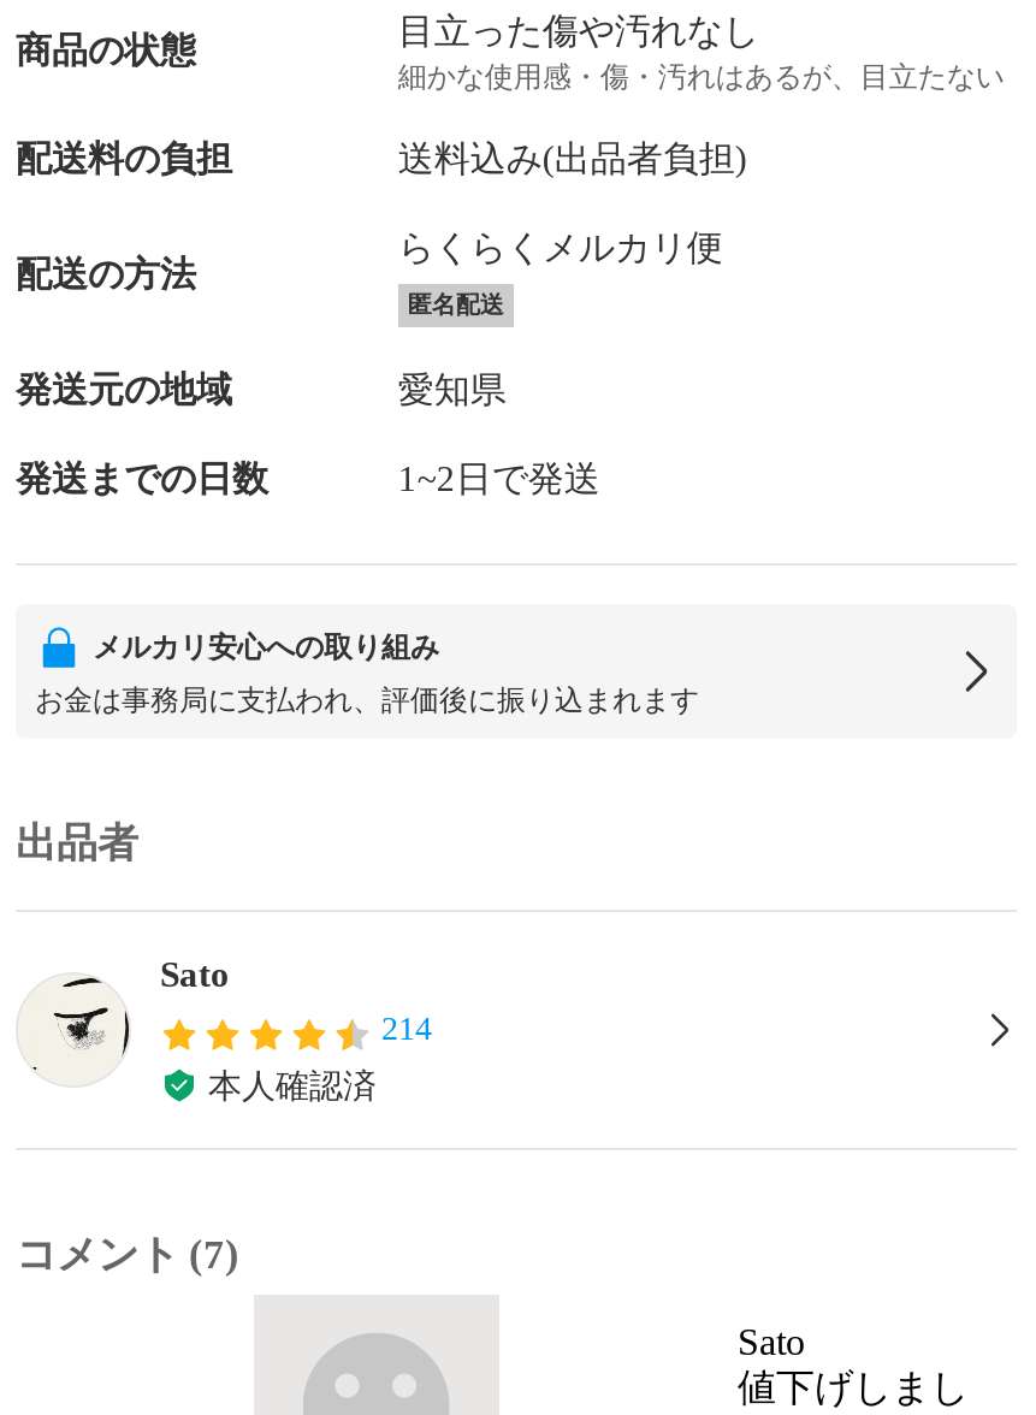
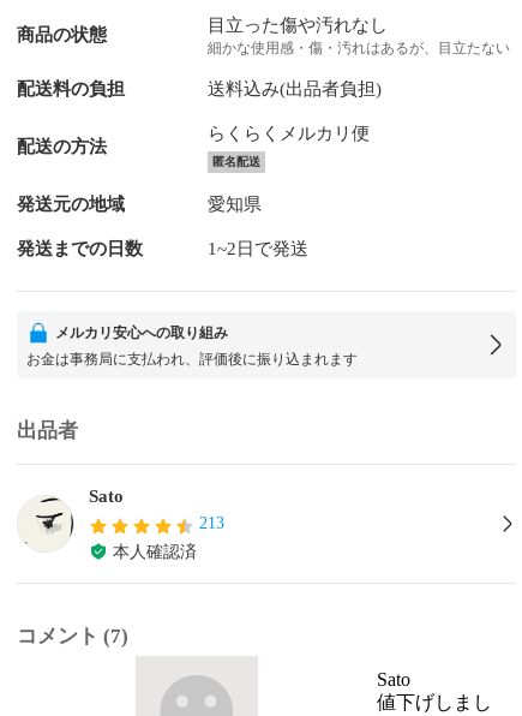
[381,1010,432,1046] 214 -> [199,514,224,532] 213

